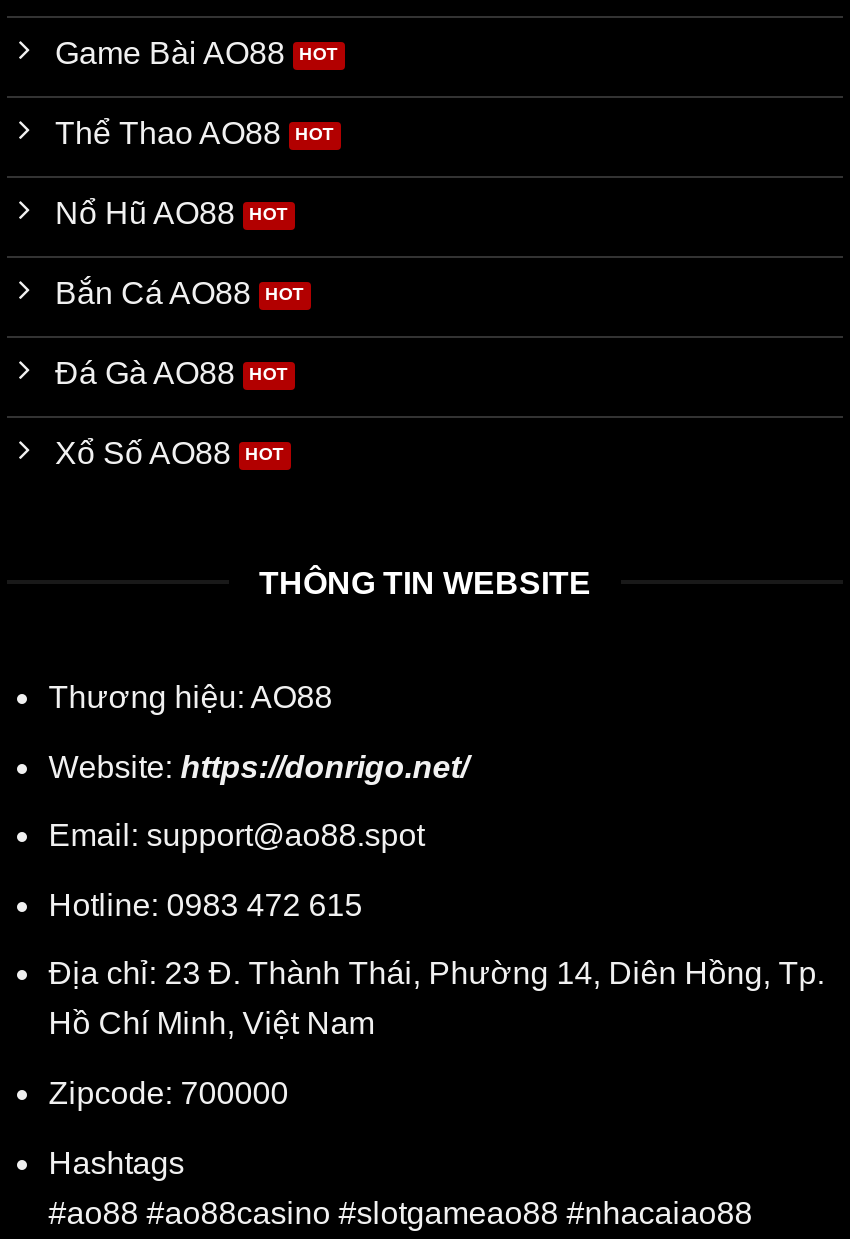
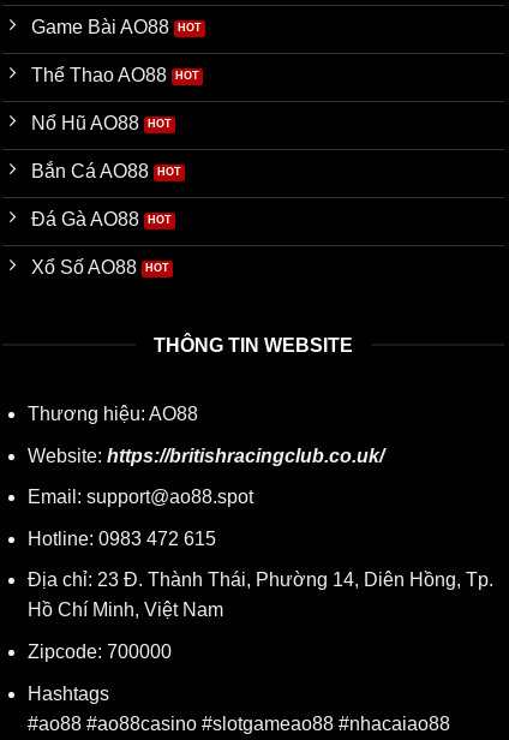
[49,749,469,783] Website: https://donrigo.net/ -> [27,445,384,466] Website: https://britishracingclub.co.uk/

